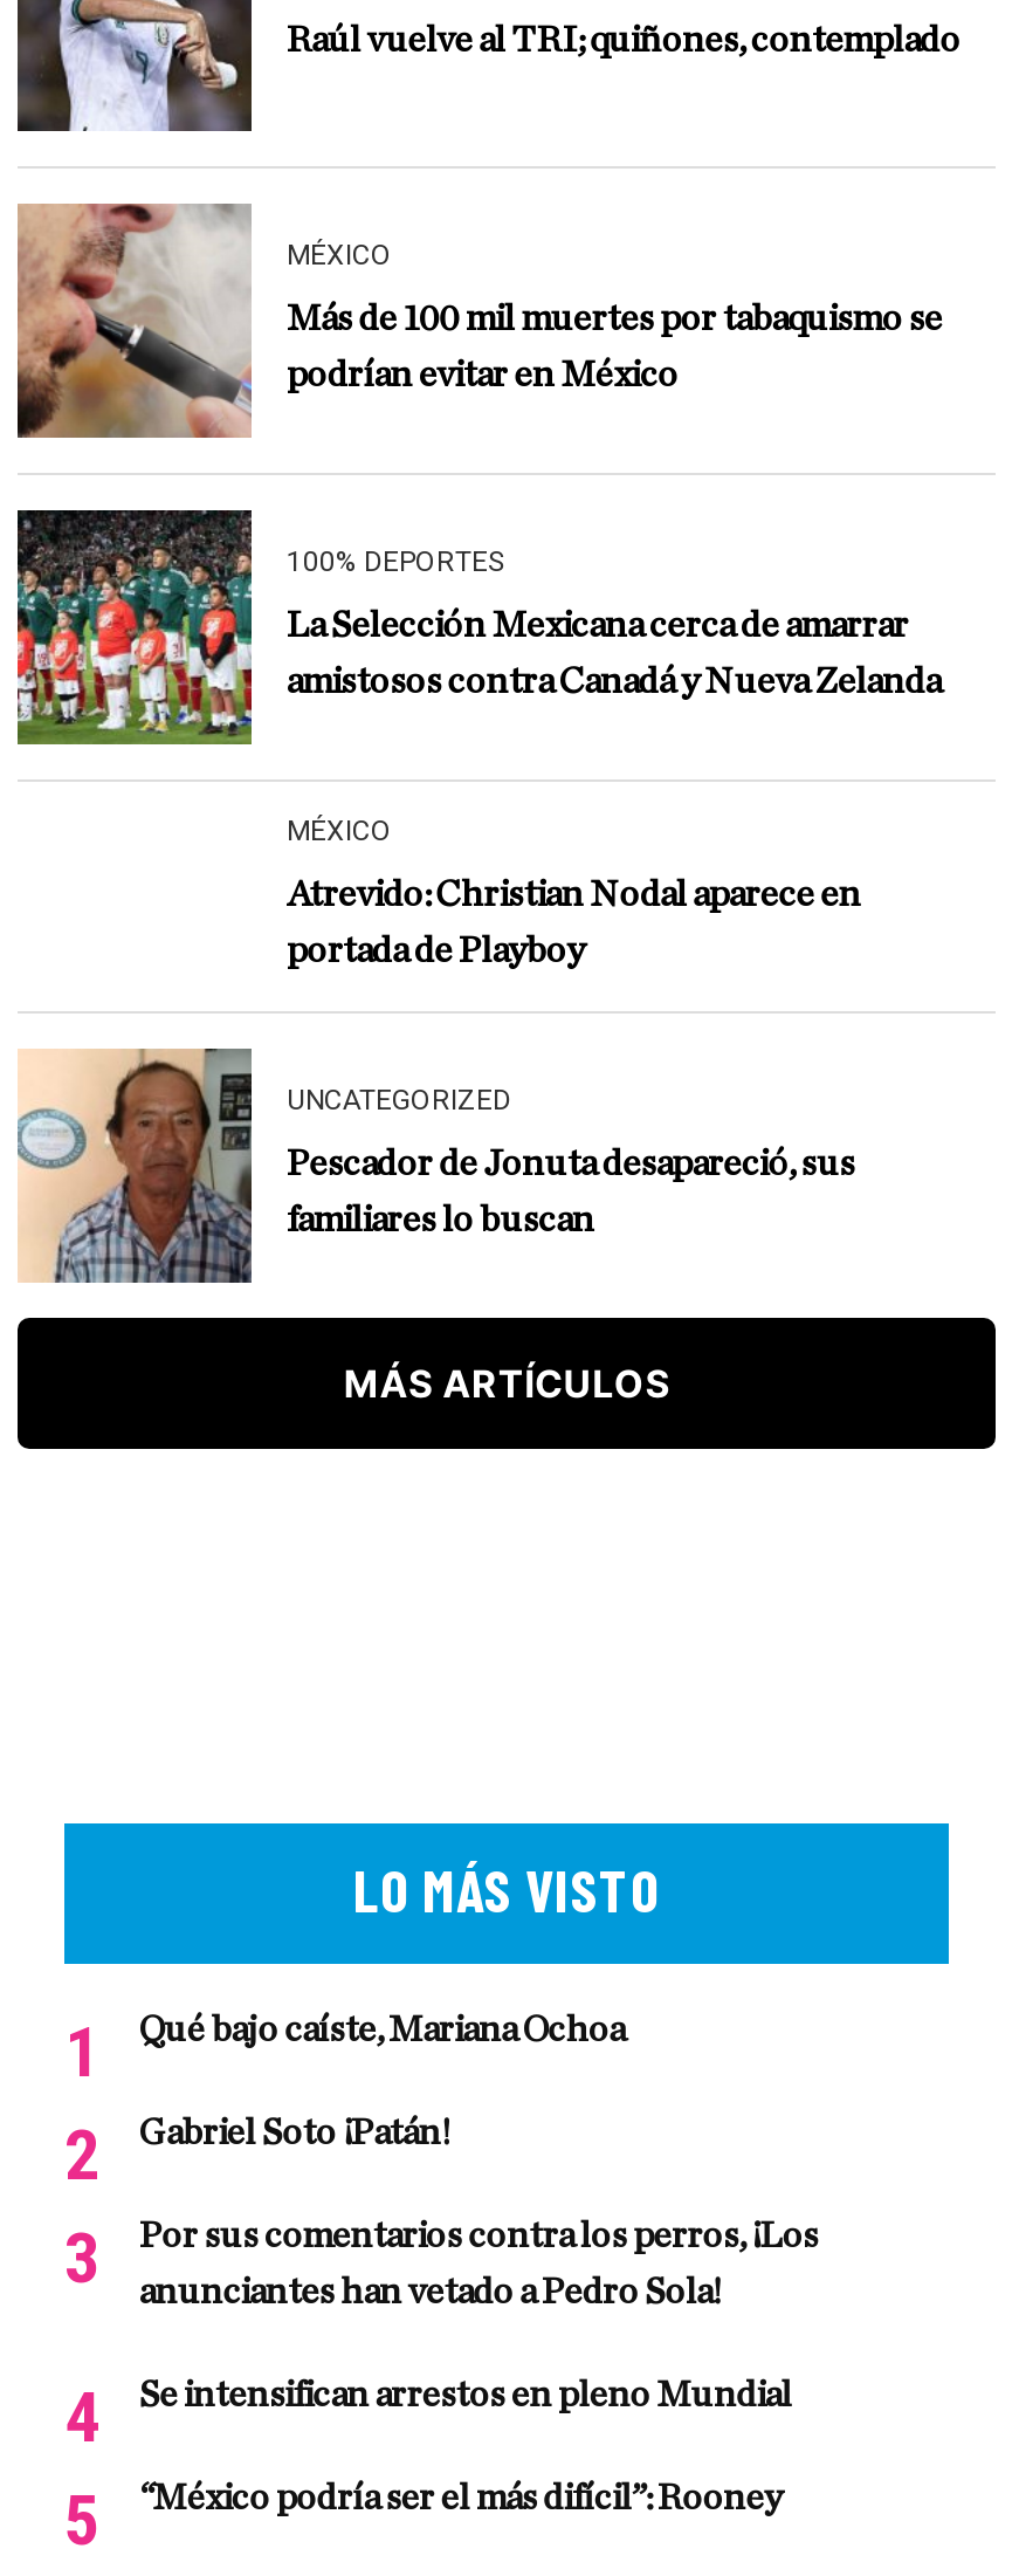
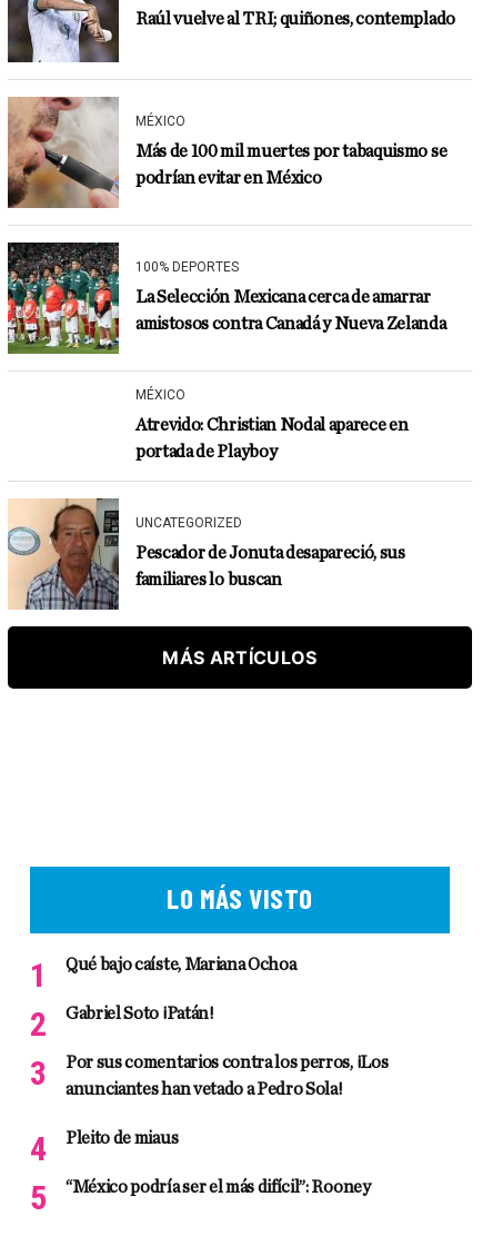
[139,2376,792,2413] Se intensifican arrestos en pleno Mundial -> [66,1129,178,1147] Pleito de miaus

